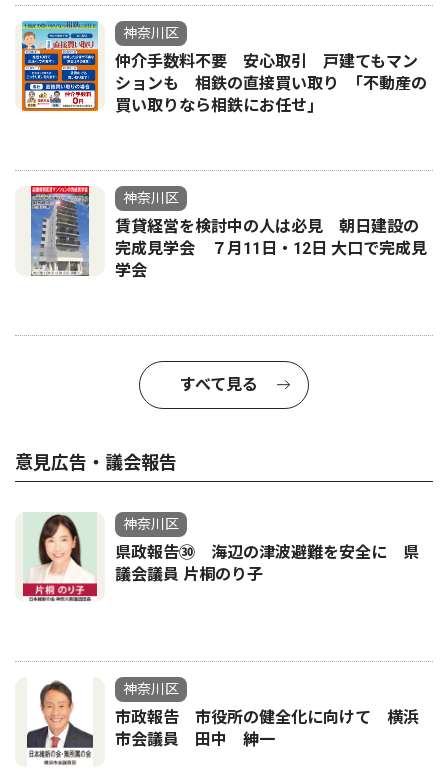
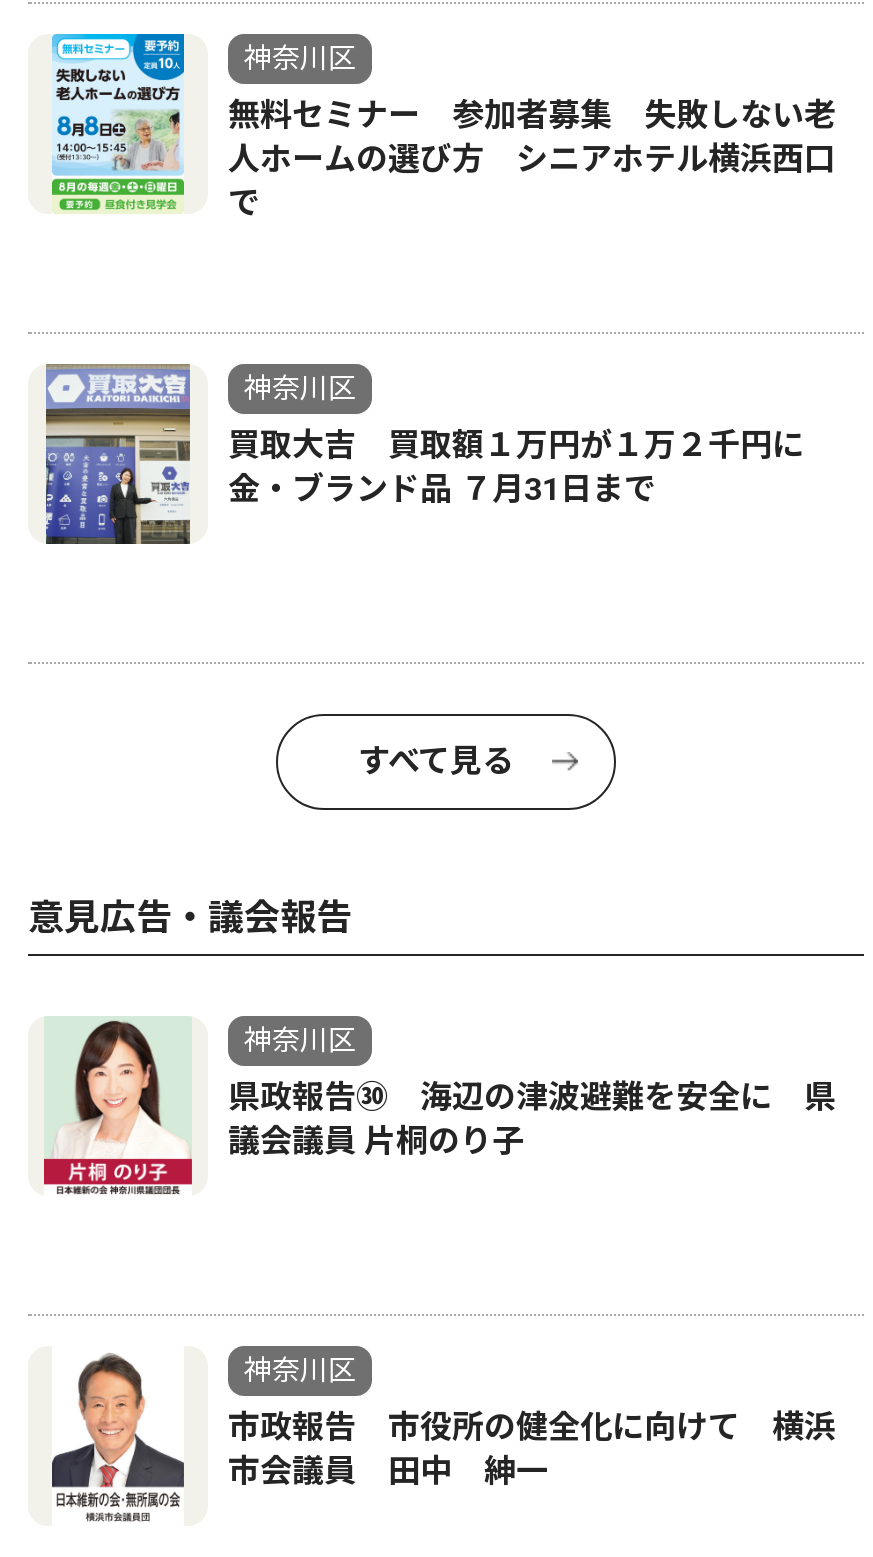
[21,20,427,115] [image] | 仲介手数料不要 安心取引 戸建てもマン | ションも 相鉄の直接買い取り ｢不動産の | 買い取りなら相鉄にお任せ｣ -> [42,32,836,223] [image] | 無料セミナー 参加者募集 失敗しない老 | 人ホームの選び方 シニアホテル横浜西口 | で
[24,185,427,280] [image] | 賃貸経営を検討中の人は必見 朝日建設の | 完成見学会 ７月11日・12日 大口で完成見 | 学会 -> [44,362,836,546] [image] | 買取大吉 買取額１万円が１万２千円に | 金・ブランド品 ７月31日まで

